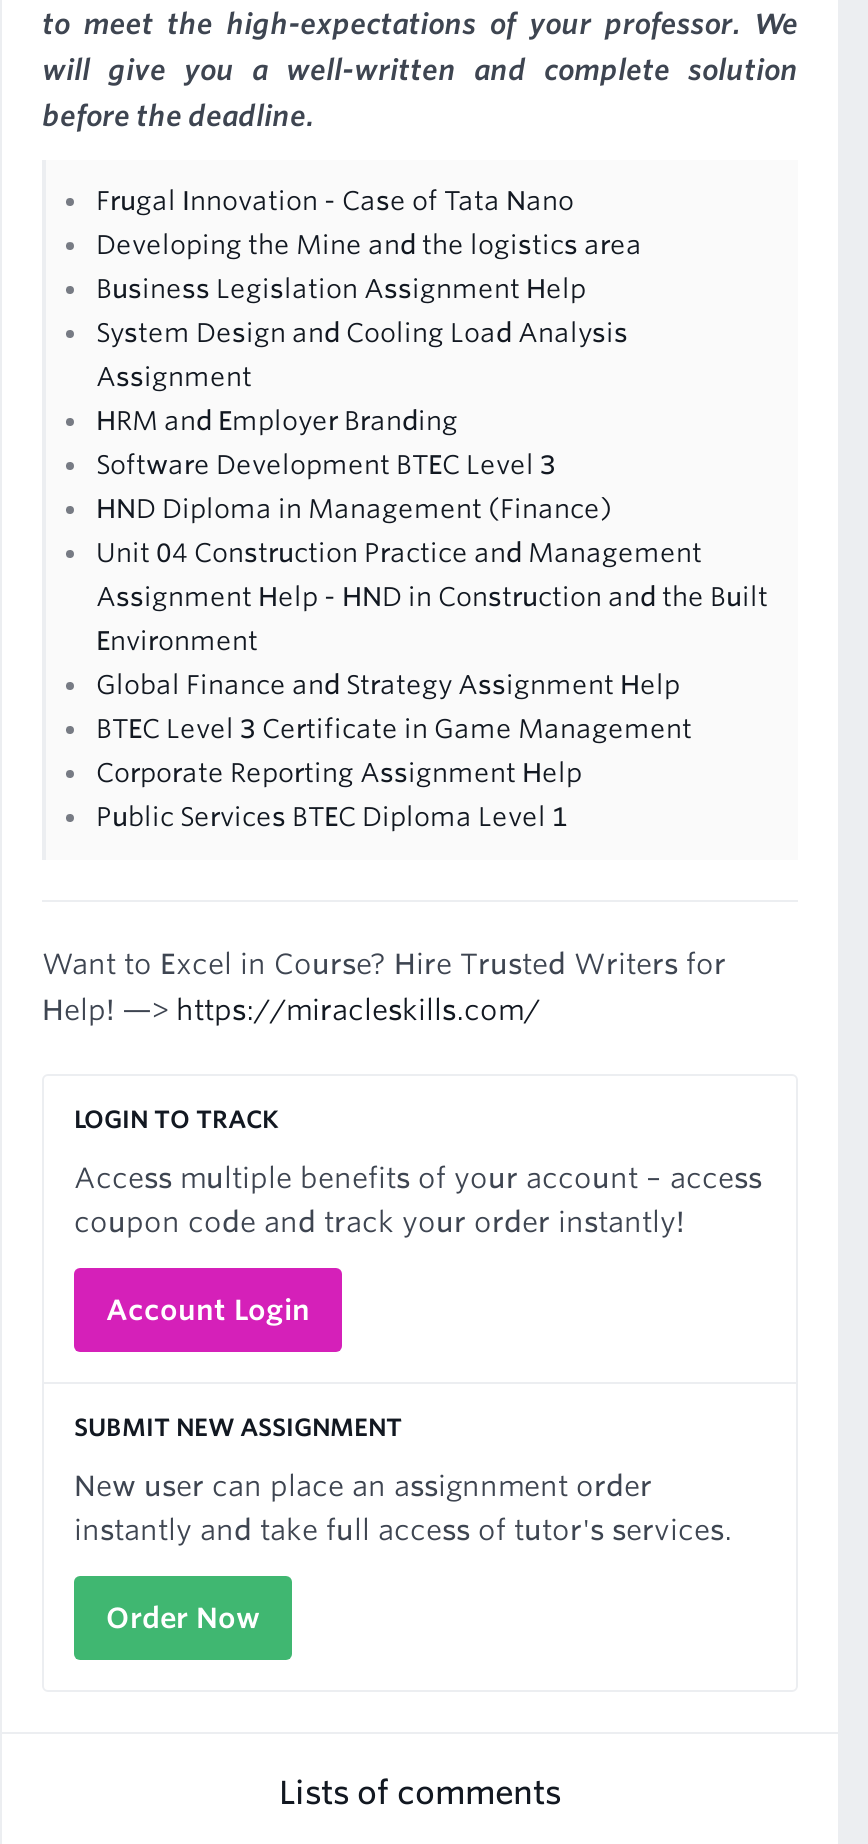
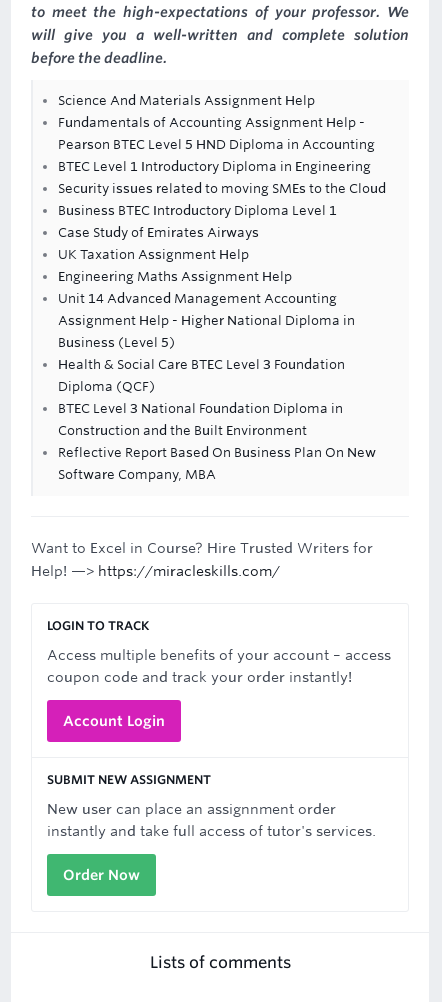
[96,186,768,832] Frugal Innovation - Case of Tata Nano | Developing the Mine and the logistics area | Business Legislation Assignment Help | System Design and Cooling Load Analysis | Assignment | HRM and Employer Branding | Software Development BTEC Level 3 | HND Diploma in Management (Finance) | Unit 04 Construction Practice and Management | Assignment Help - HND in Construction and the Built | Environment | Global Finance and Strategy Assignment Help | BTEC Level 3 Certificate in Game Management | Corporate Reporting Assignment Help | Public Services BTEC Diploma Level 1 -> [58,93,386,482] Science And Materials Assignment Help | Fundamentals of Accounting Assignment Help - | Pearson BTEC Level 5 HND Diploma in Accounting | BTEC Level 1 Introductory Diploma in Engineering | Security issues related to moving SMEs to the Cloud | Business BTEC Introductory Diploma Level 1 | Case Study of Emirates Airways | UK Taxation Assignment Help | Engineering Maths Assignment Help | Unit 14 Advanced Management Accounting | Assignment Help - Higher National Diploma in | Business (Level 5) | Health & Social Care BTEC Level 3 Foundation | Diploma (QCF) | BTEC Level 3 National Foundation Diploma in | Construction and the Built Environment | Reflective Report Based On Business Plan On New | Software Company, MBA

